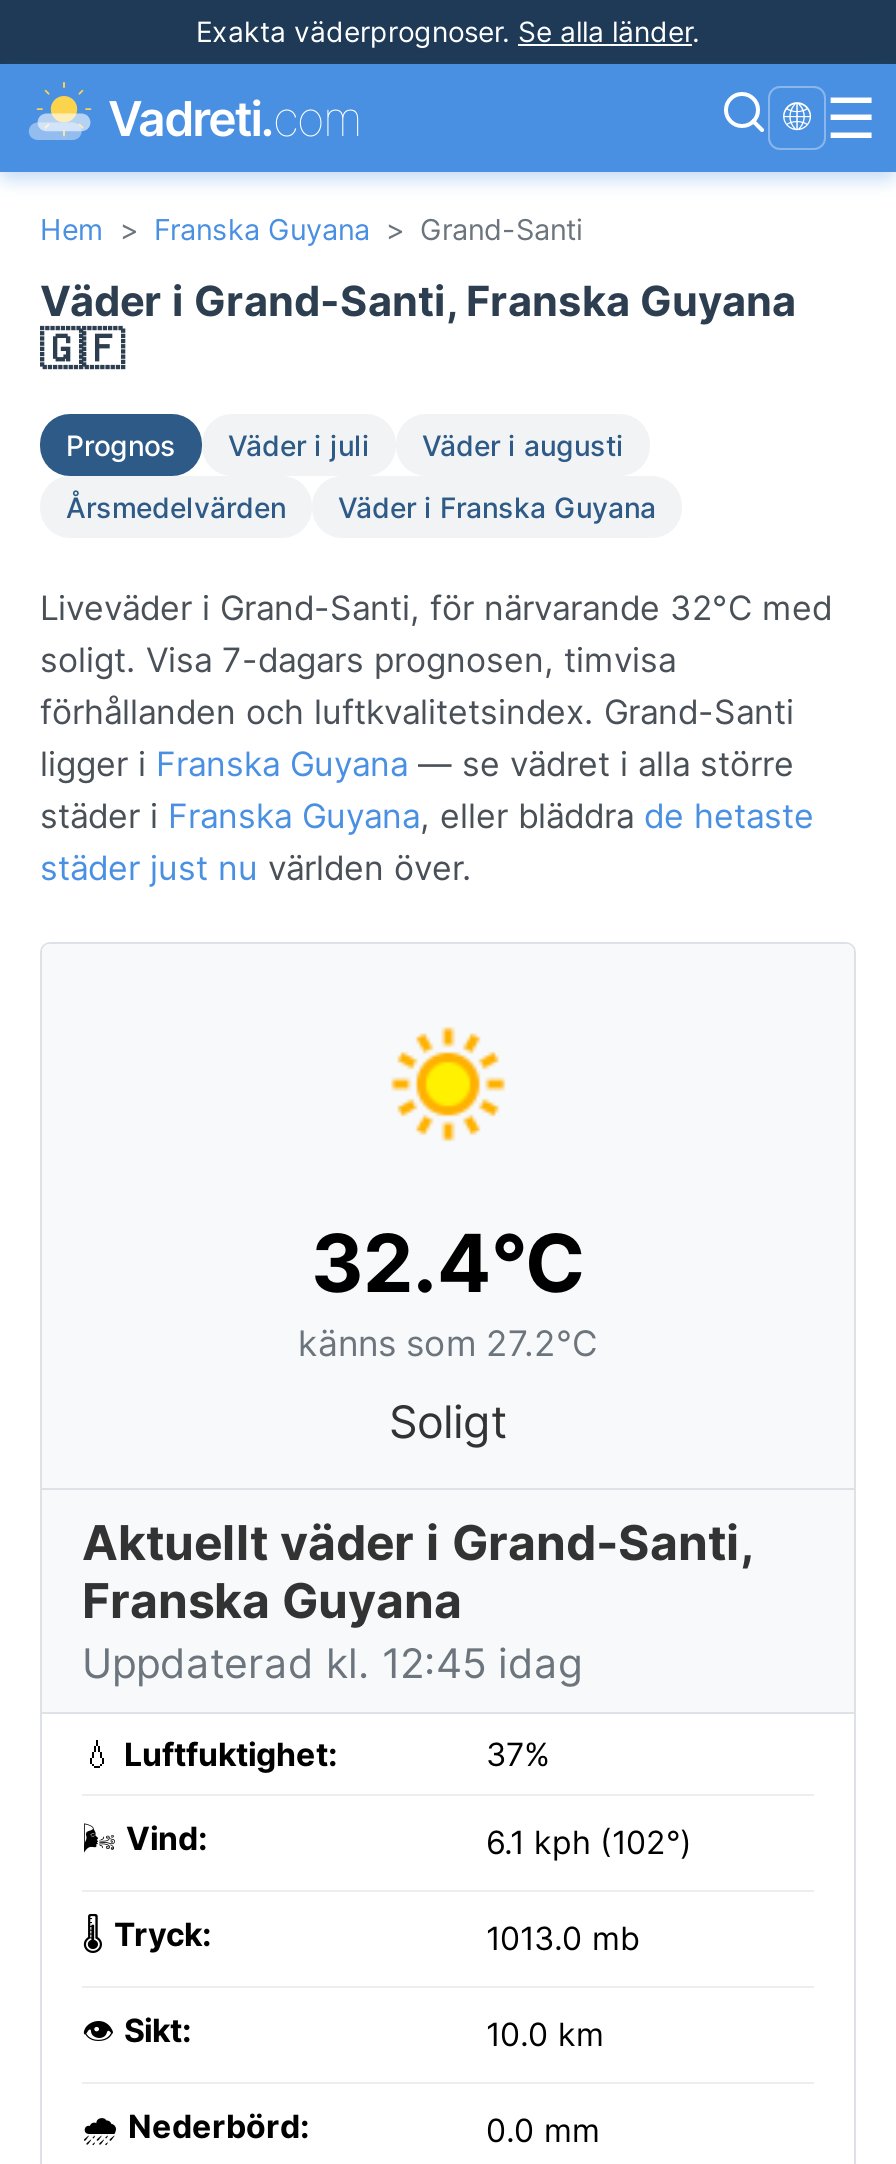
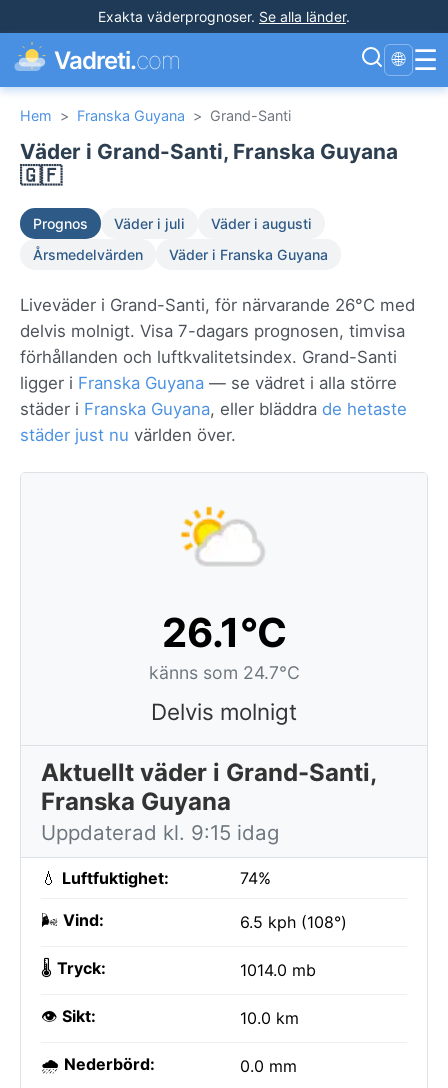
[40,588,832,680] Liveväder i Grand-Santi, för närvarande 32°C med | soligt. Visa 7-dagars prognosen, timvisa -> [20,295,415,341] Liveväder i Grand-Santi, för närvarande 26°C med | delvis molnigt. Visa 7-dagars prognosen, timvisa
[298,1012,598,1364] [image] | 32.4°C | känns som 27.2°C -> [148,506,299,683] [image] | 26.1°C | känns som 24.7°C
[389,1394,507,1448] Soligt -> [151,698,297,725] Delvis molnigt
[82,1638,582,1688] Uppdaterad kl. 12:45 idag -> [41,820,279,845] Uppdaterad kl. 9:15 idag
[486,1734,550,1774] 37% -> [240,868,271,888] 74%
[486,1822,692,1862] 6.1 kph (102°) -> [240,912,347,932] 6.5 kph (108°)
[486,1918,640,1958] 1013.0 mb -> [240,960,316,980] 1014.0 mb

